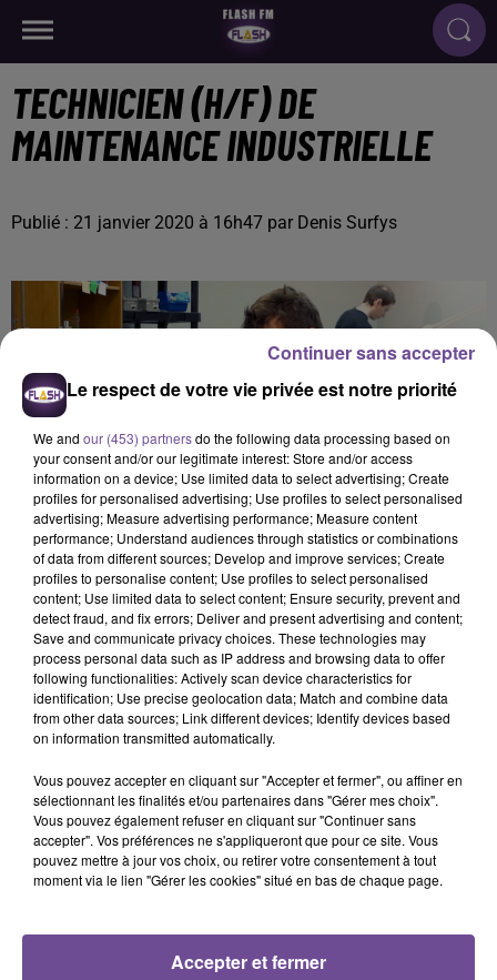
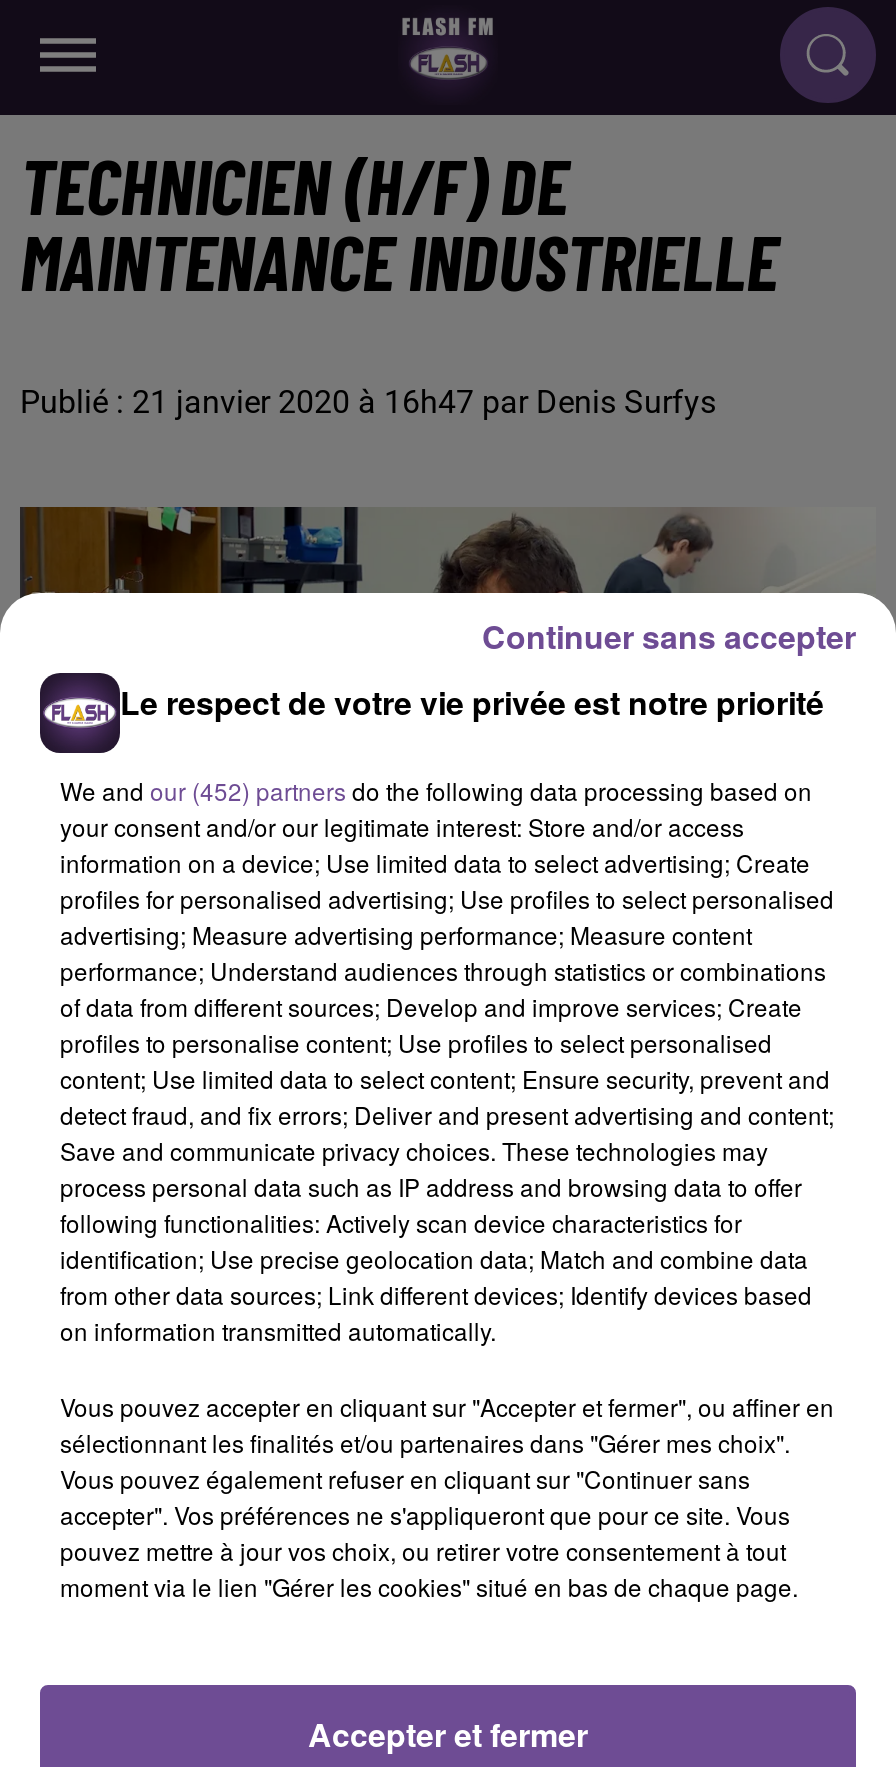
[33,428,450,447] We and our (453) partners do the following data processing based on -> [60,773,812,807] We and our (452) partners do the following data processing based on

